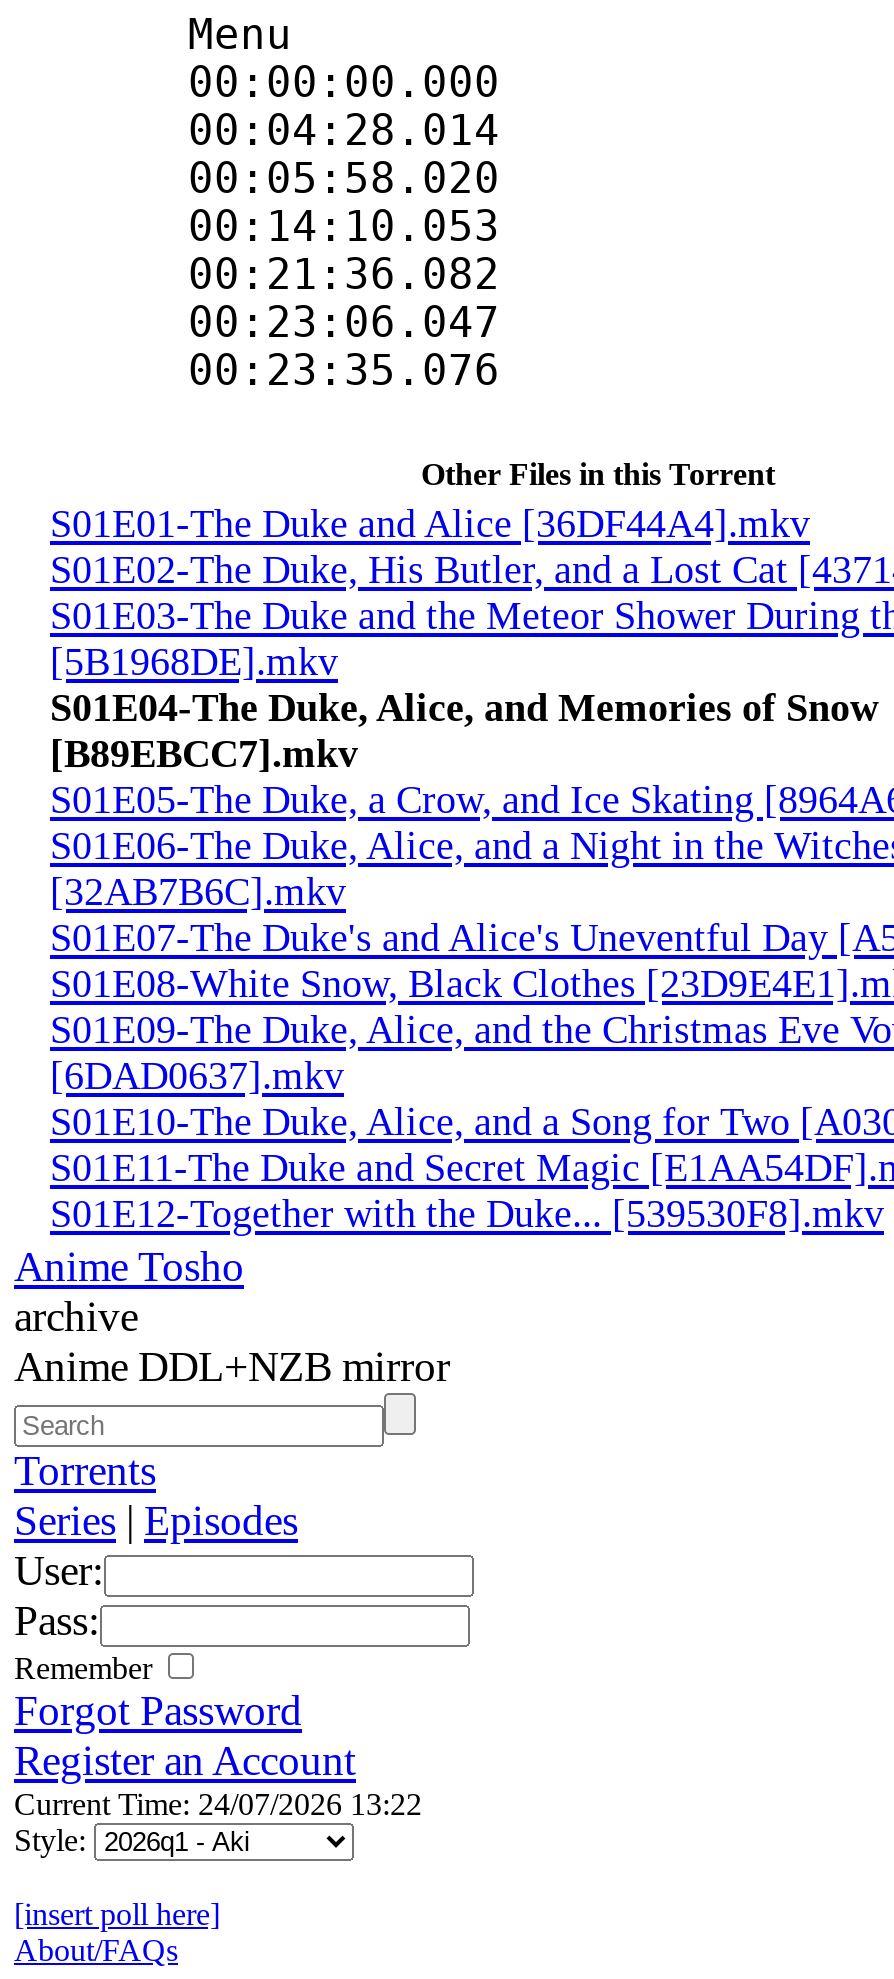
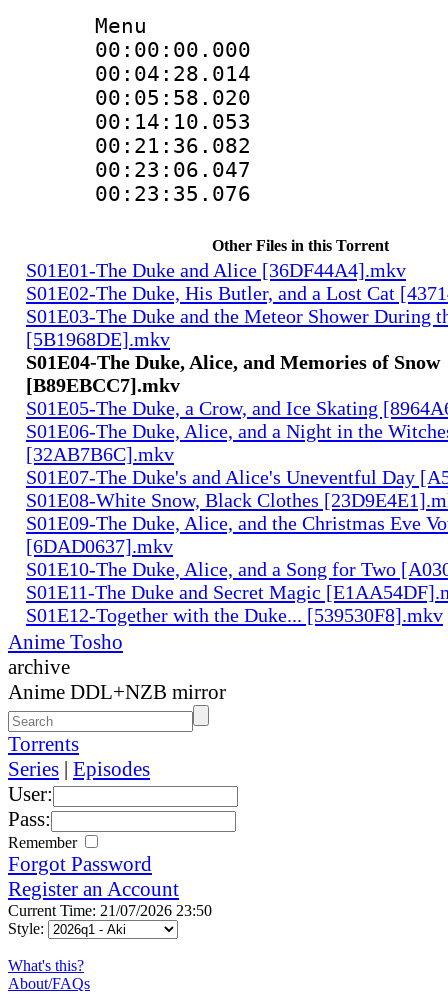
[14,1787,422,1821] Current Time: 24/07/2026 13:22 -> [8,902,212,919] Current Time: 21/07/2026 23:50
[14,1897,220,1931] [insert poll here] -> [8,957,84,974] What's this?

